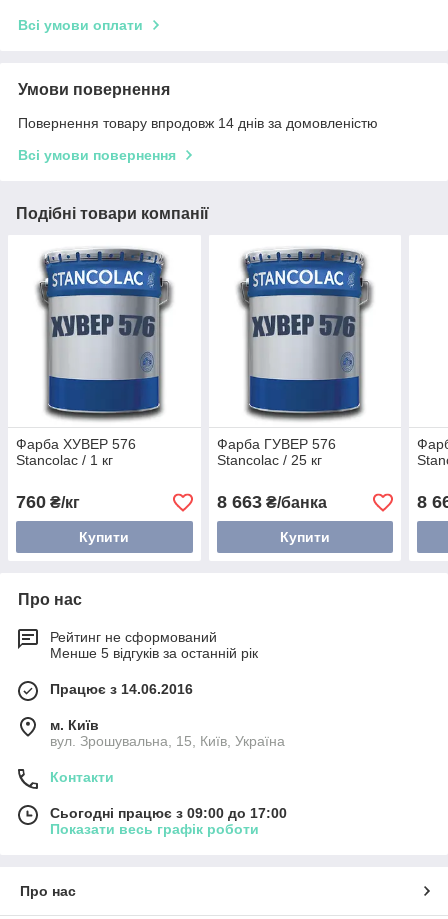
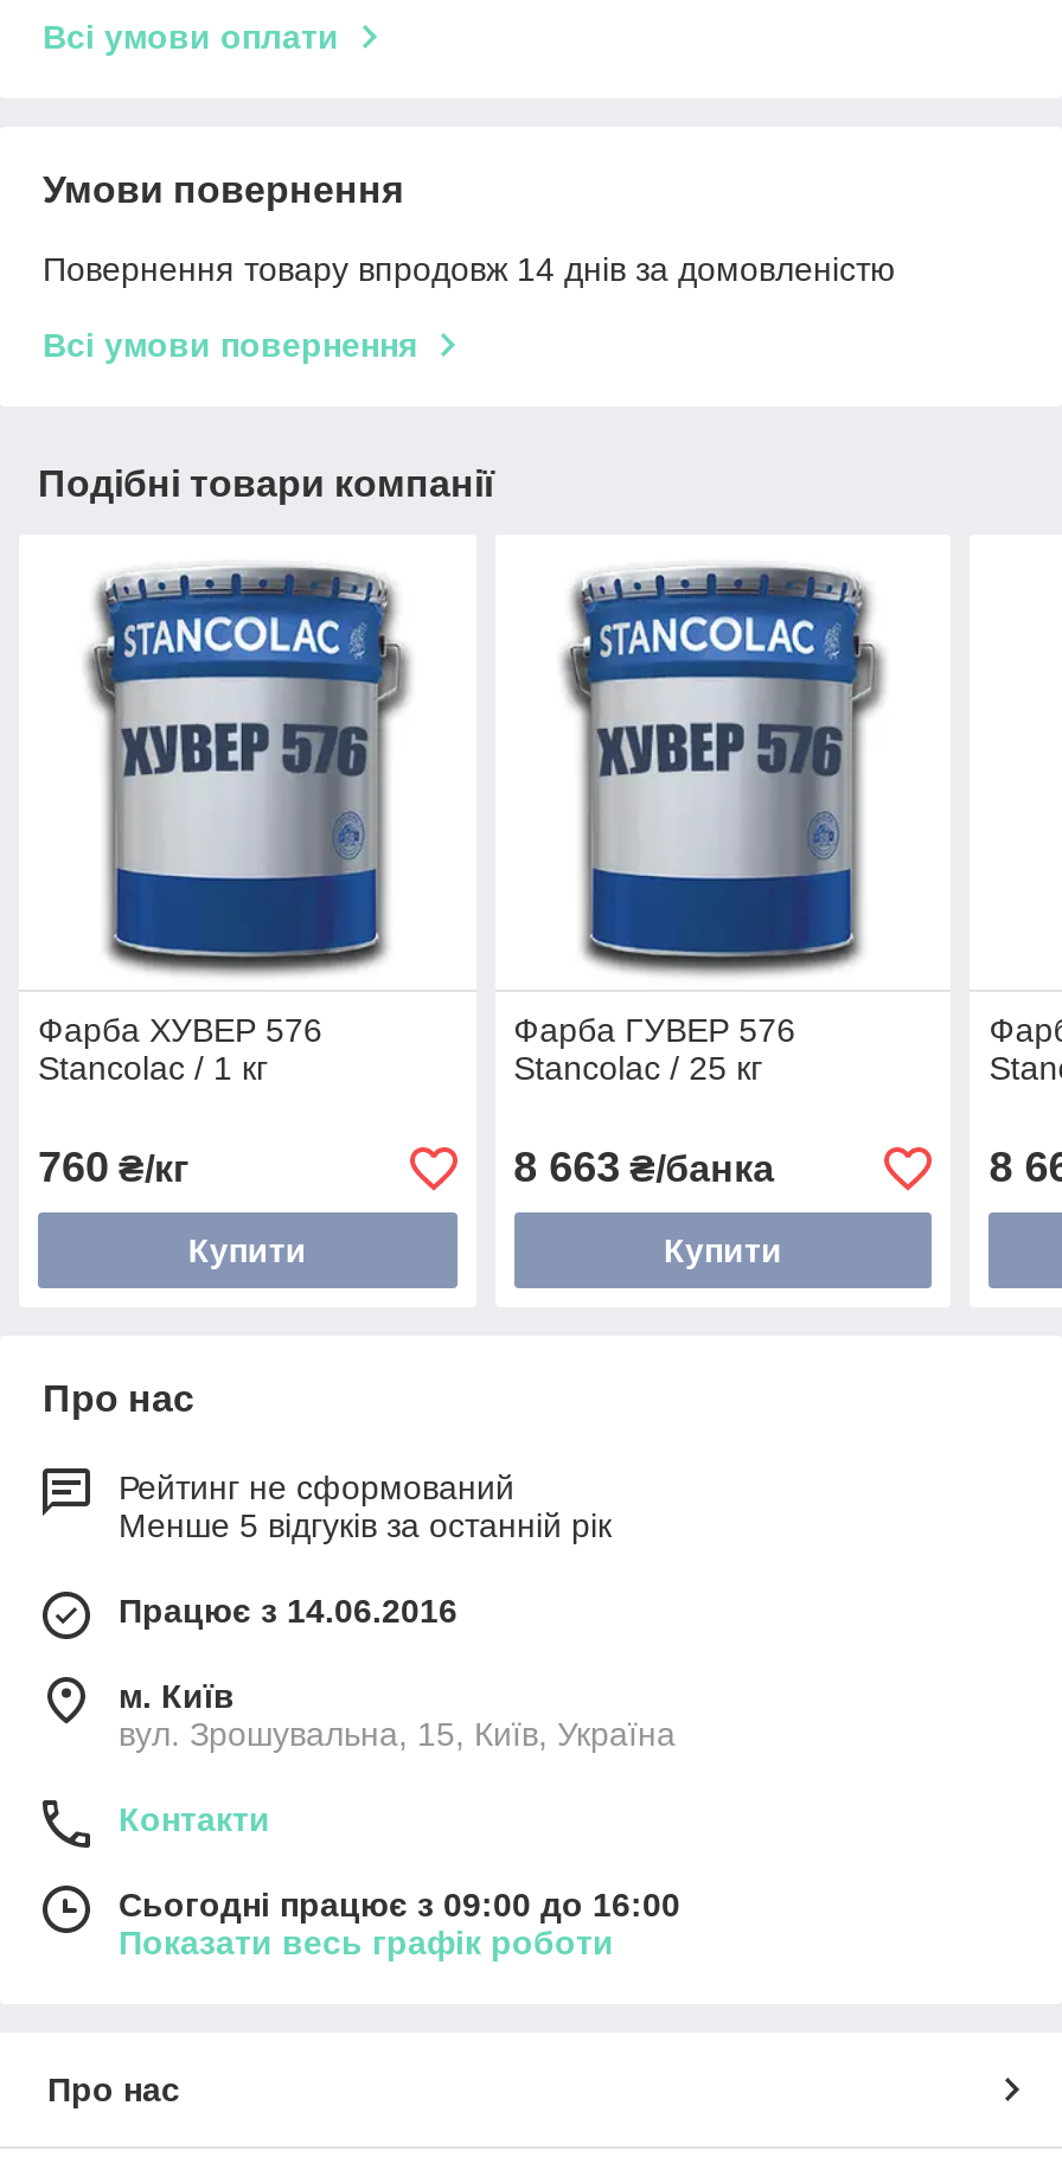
[50,805,287,821] Сьогодні працює з 09:00 до 17:00 -> [119,1887,680,1924] Сьогодні працює з 09:00 до 16:00

